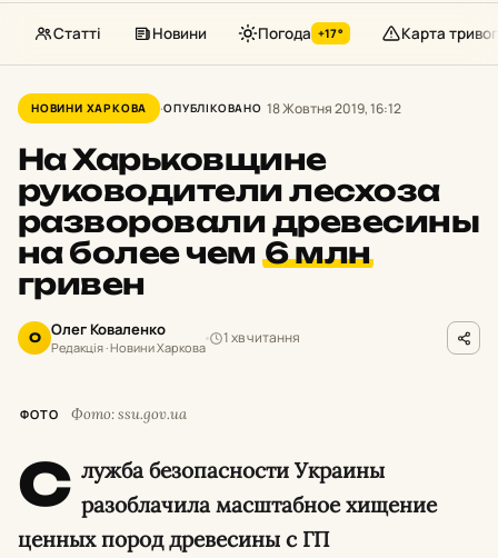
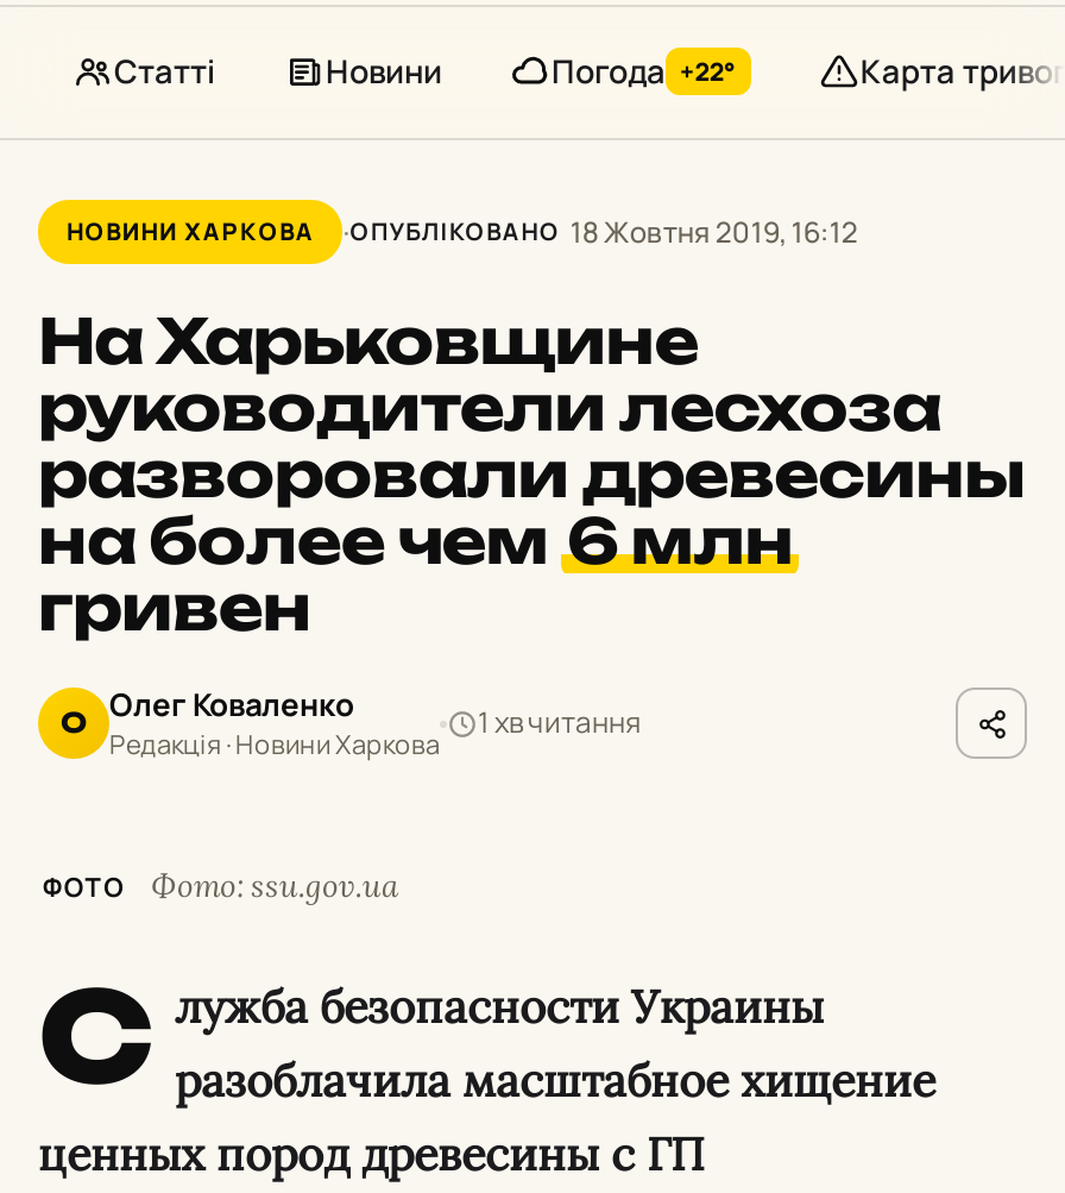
[258,23,343,43] Погода +17° -> [552,50,736,93] Погода +22°

